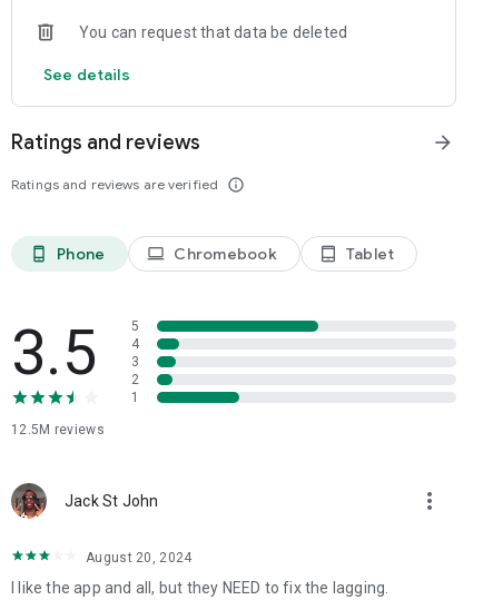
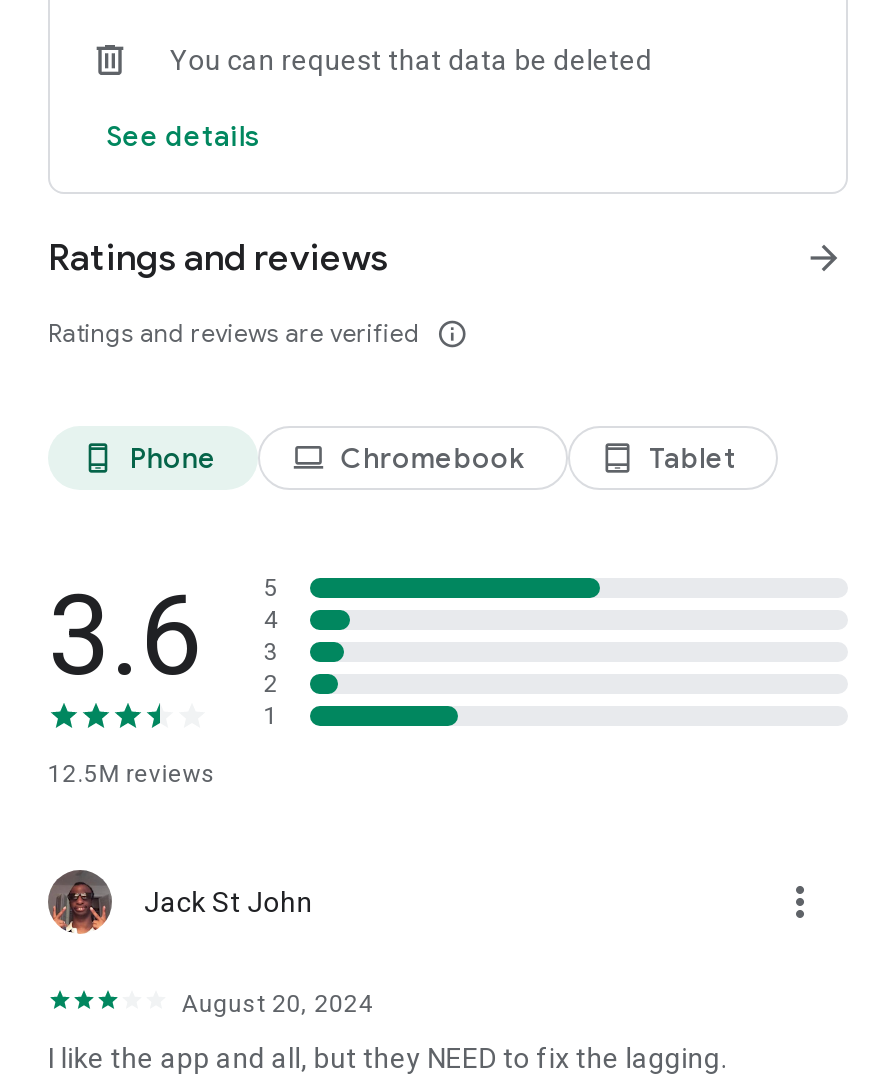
[11,317,97,390] 3.5 -> [48,570,202,702] 3.6

